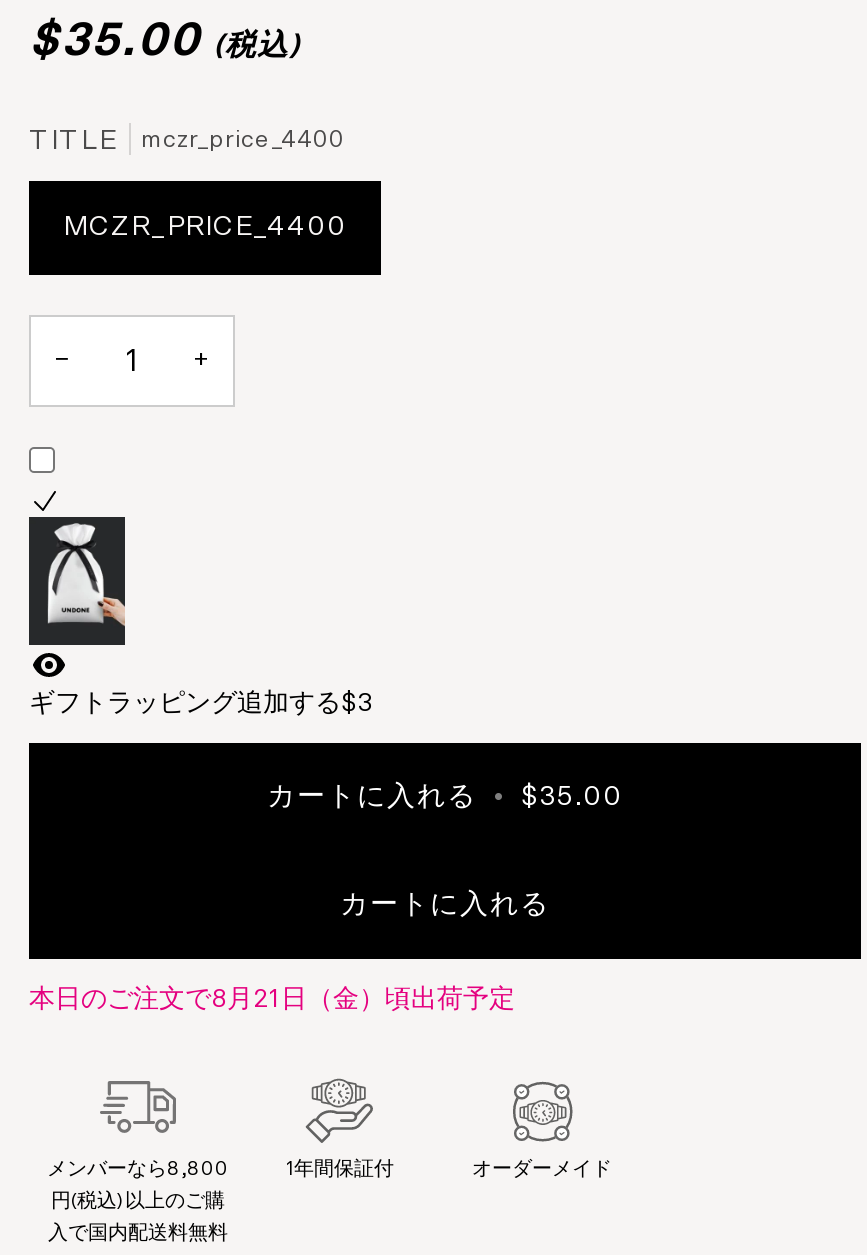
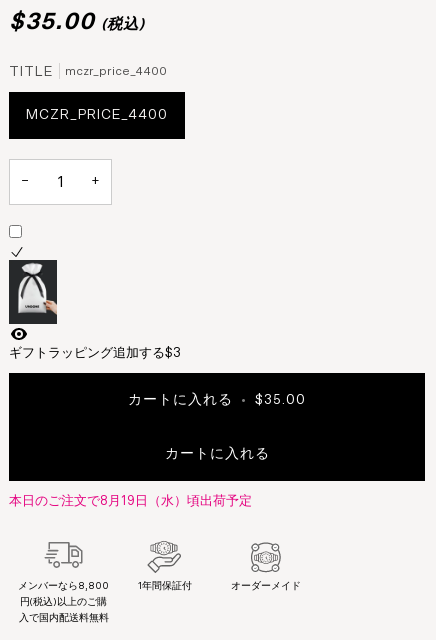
[29,985,515,1013] 本日のご注文で8月21日（金）頃出荷予定 -> [9,494,252,508] 本日のご注文で8月19日（水）頃出荷予定

